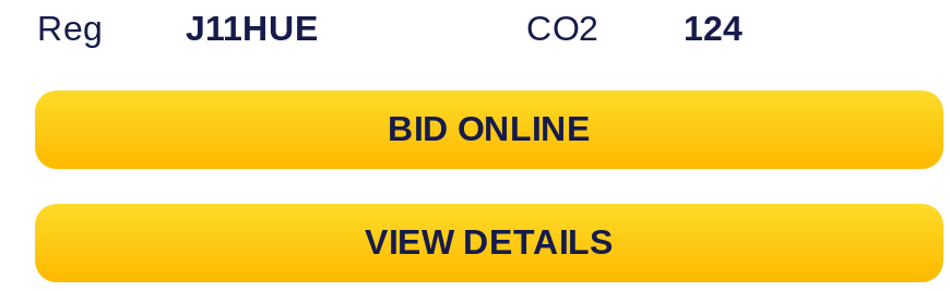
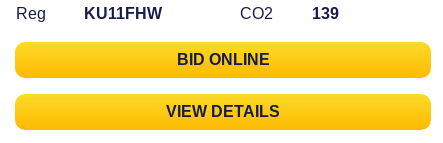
[186,10,319,47] J11HUE -> [84,5,162,22] KU11FHW
[684,10,743,47] 124 -> [312,5,339,22] 139

